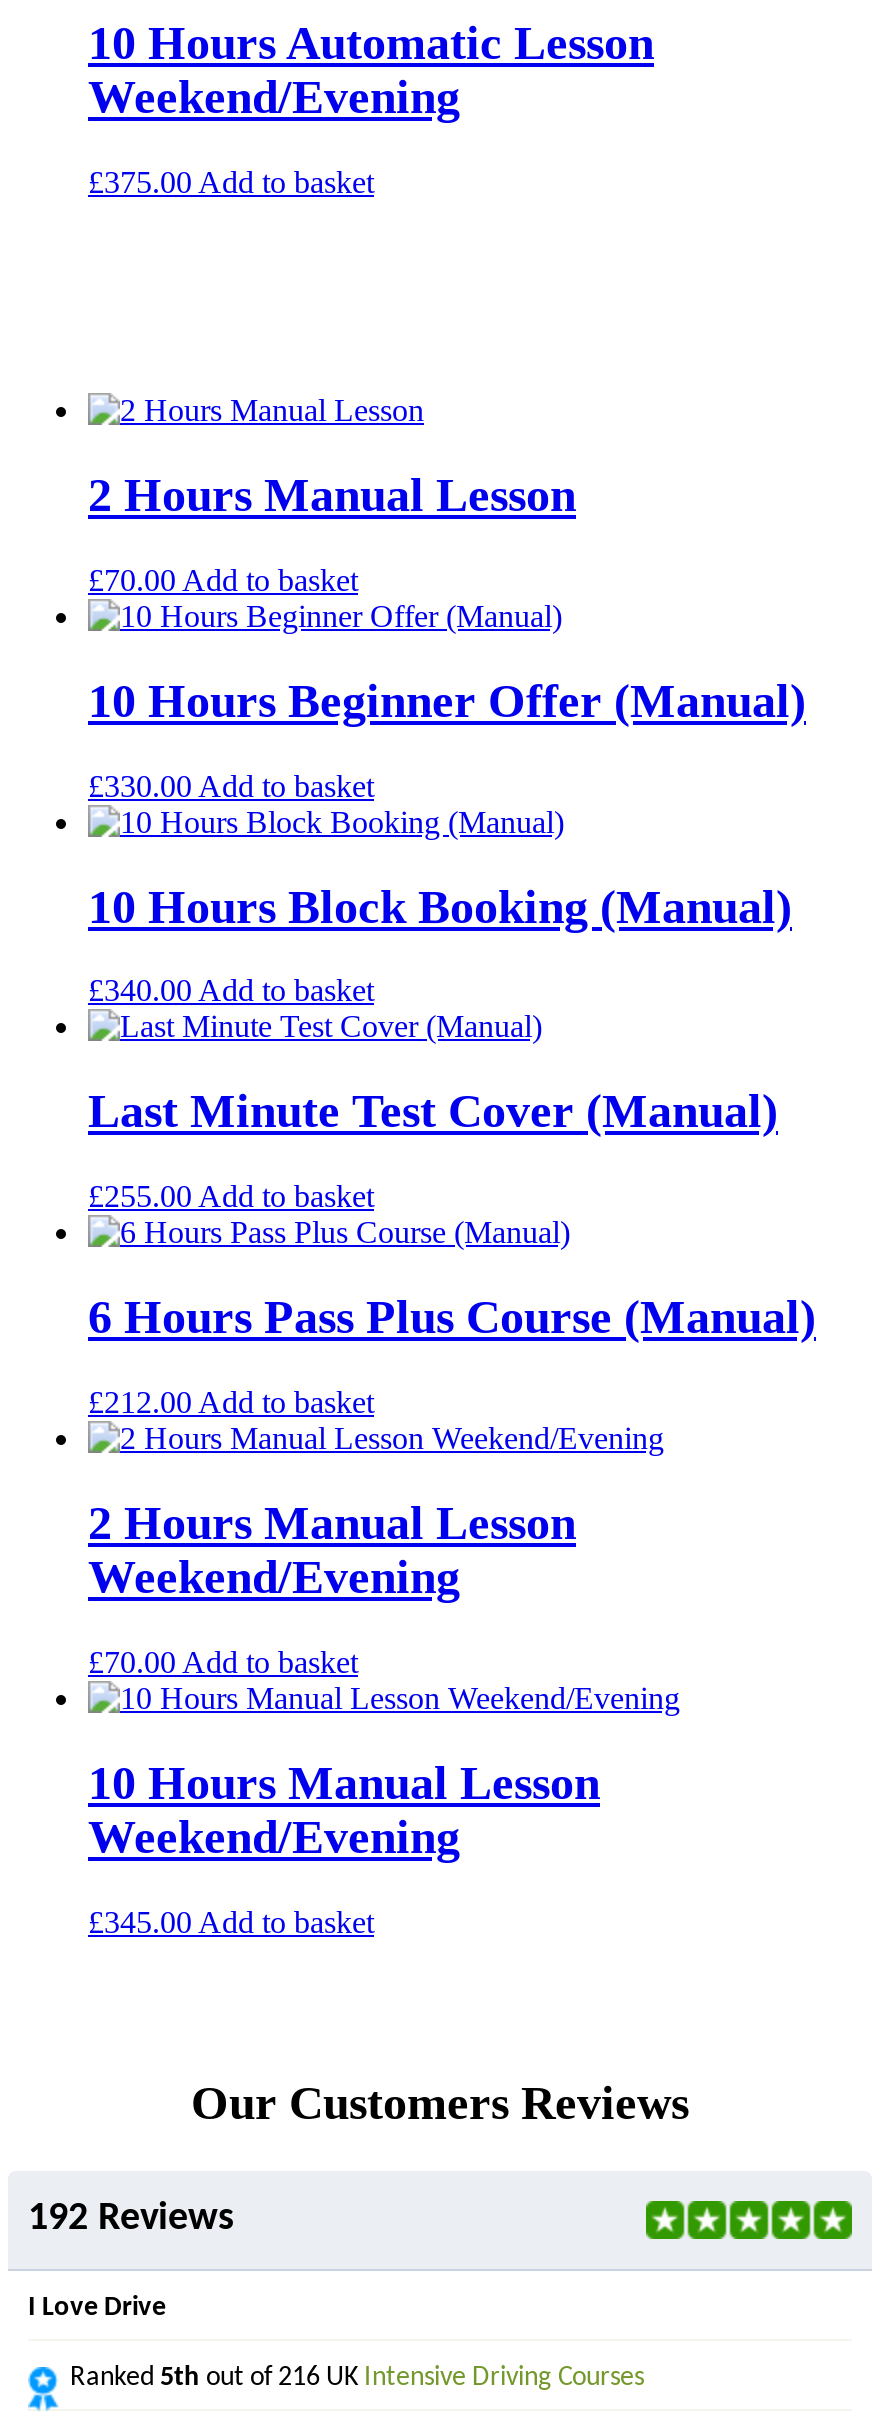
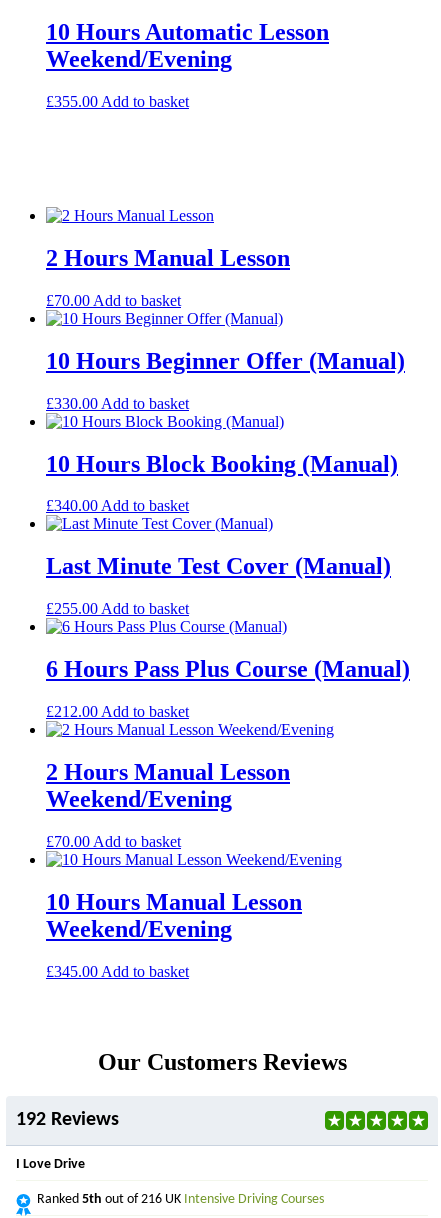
[88,165,374,199] £375.00 Add to basket -> [46,93,189,110] £355.00 Add to basket

